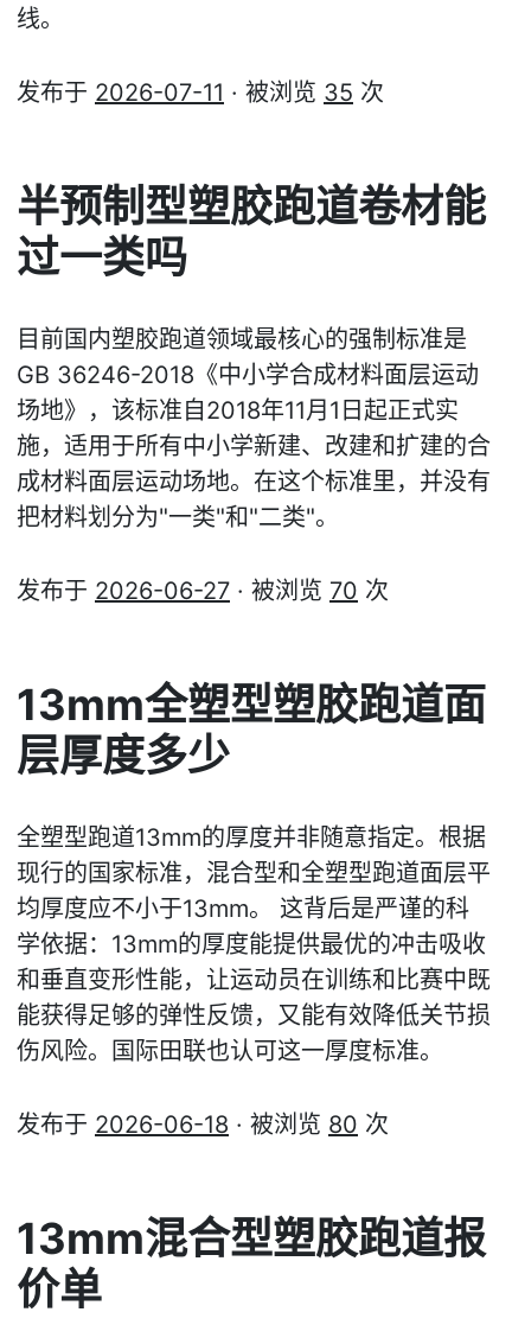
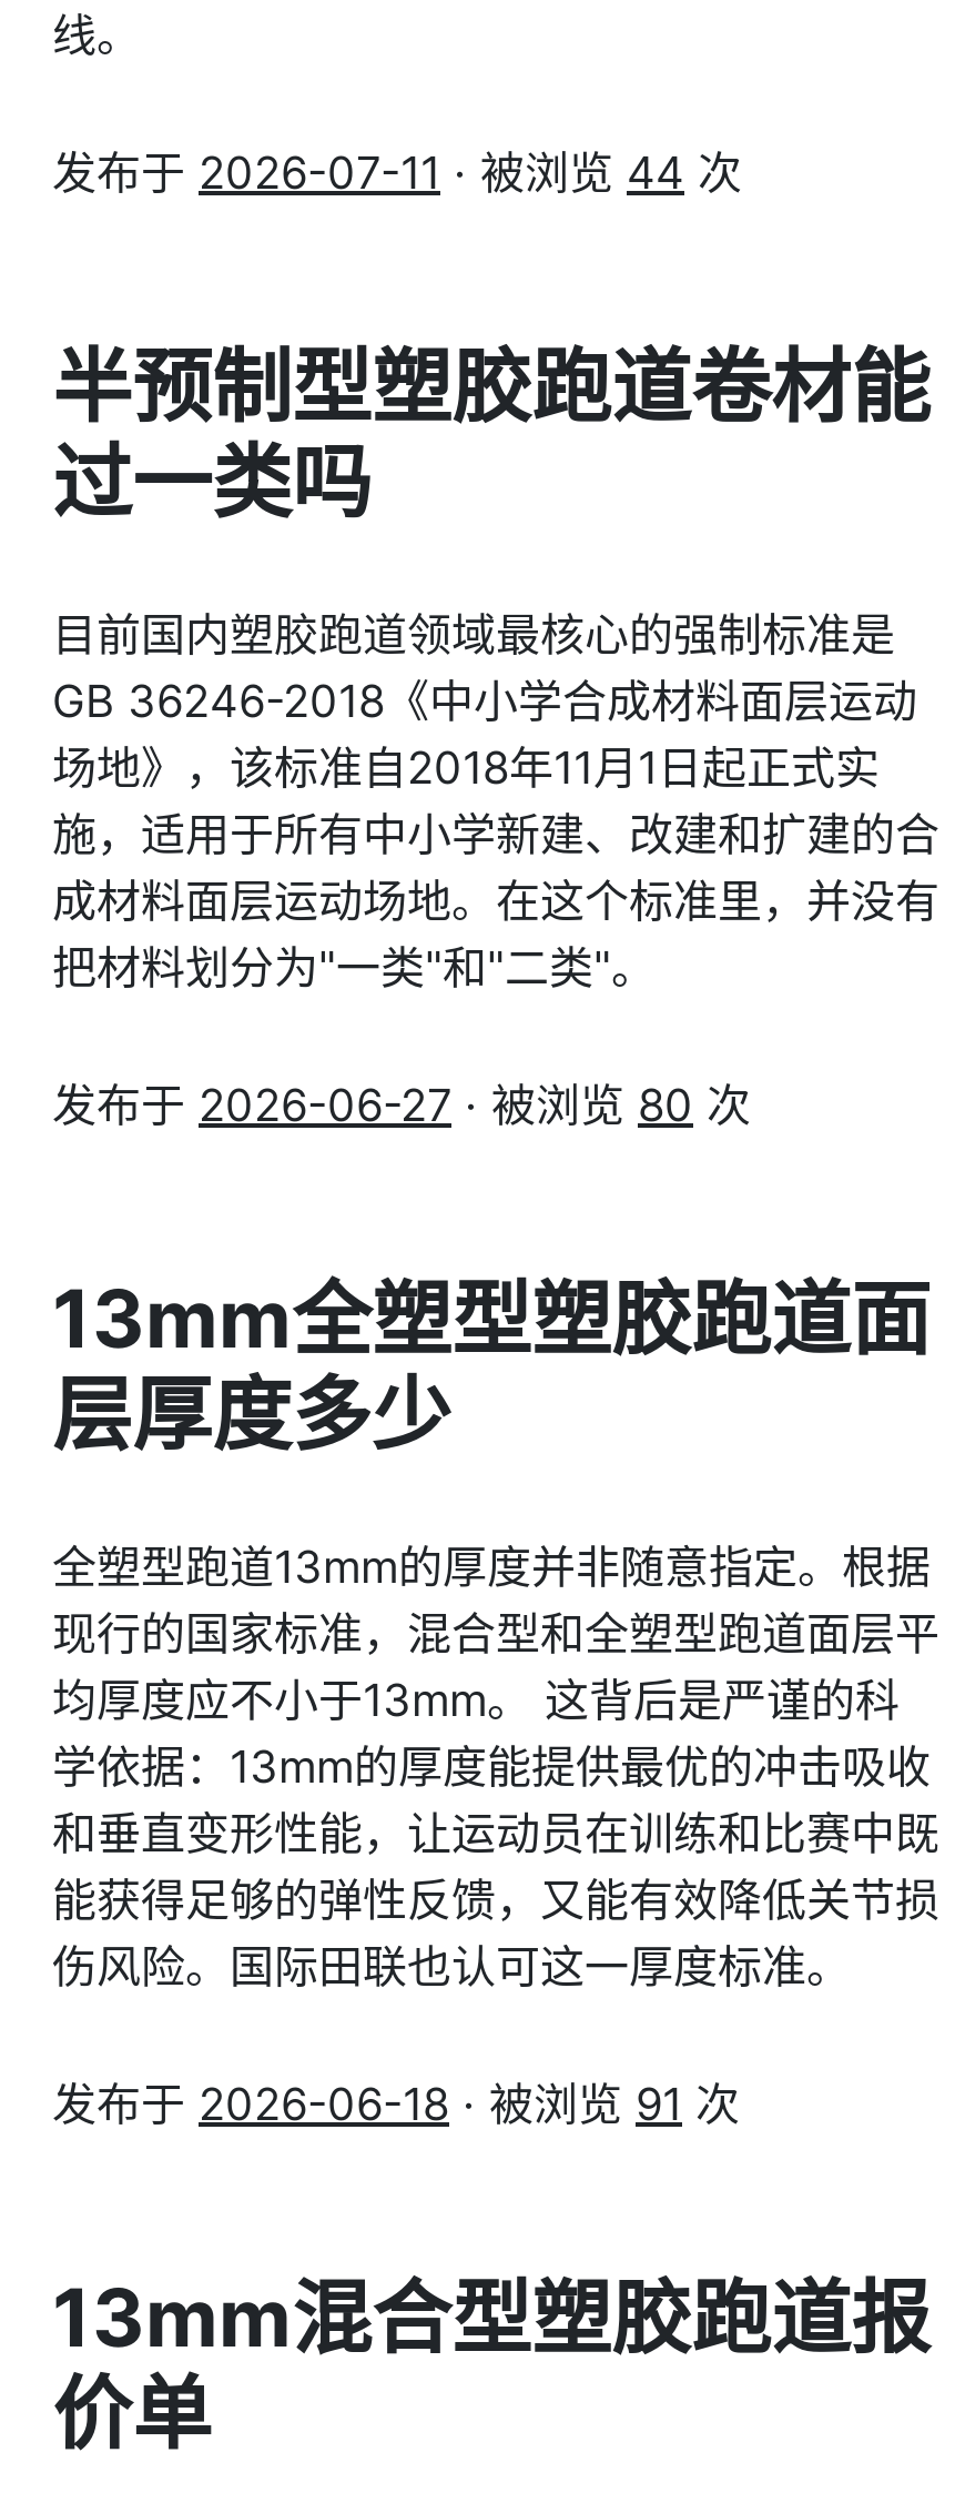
[17,78,384,107] 发布于2026-07-11 · 被浏览35次 -> [52,147,742,200] 发布于2026-07-11 · 被浏览44次
[17,577,389,605] 发布于2026-06-27 · 被浏览70次 -> [52,1079,751,1132] 发布于2026-06-27 · 被浏览80次
[17,1110,389,1139] 发布于2026-06-18 · 被浏览80次 -> [52,2078,740,2131] 发布于2026-06-18 · 被浏览91次

